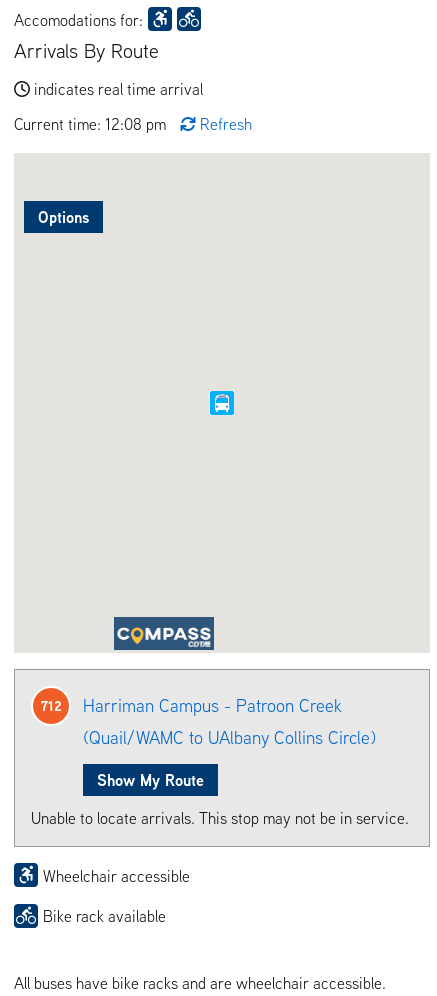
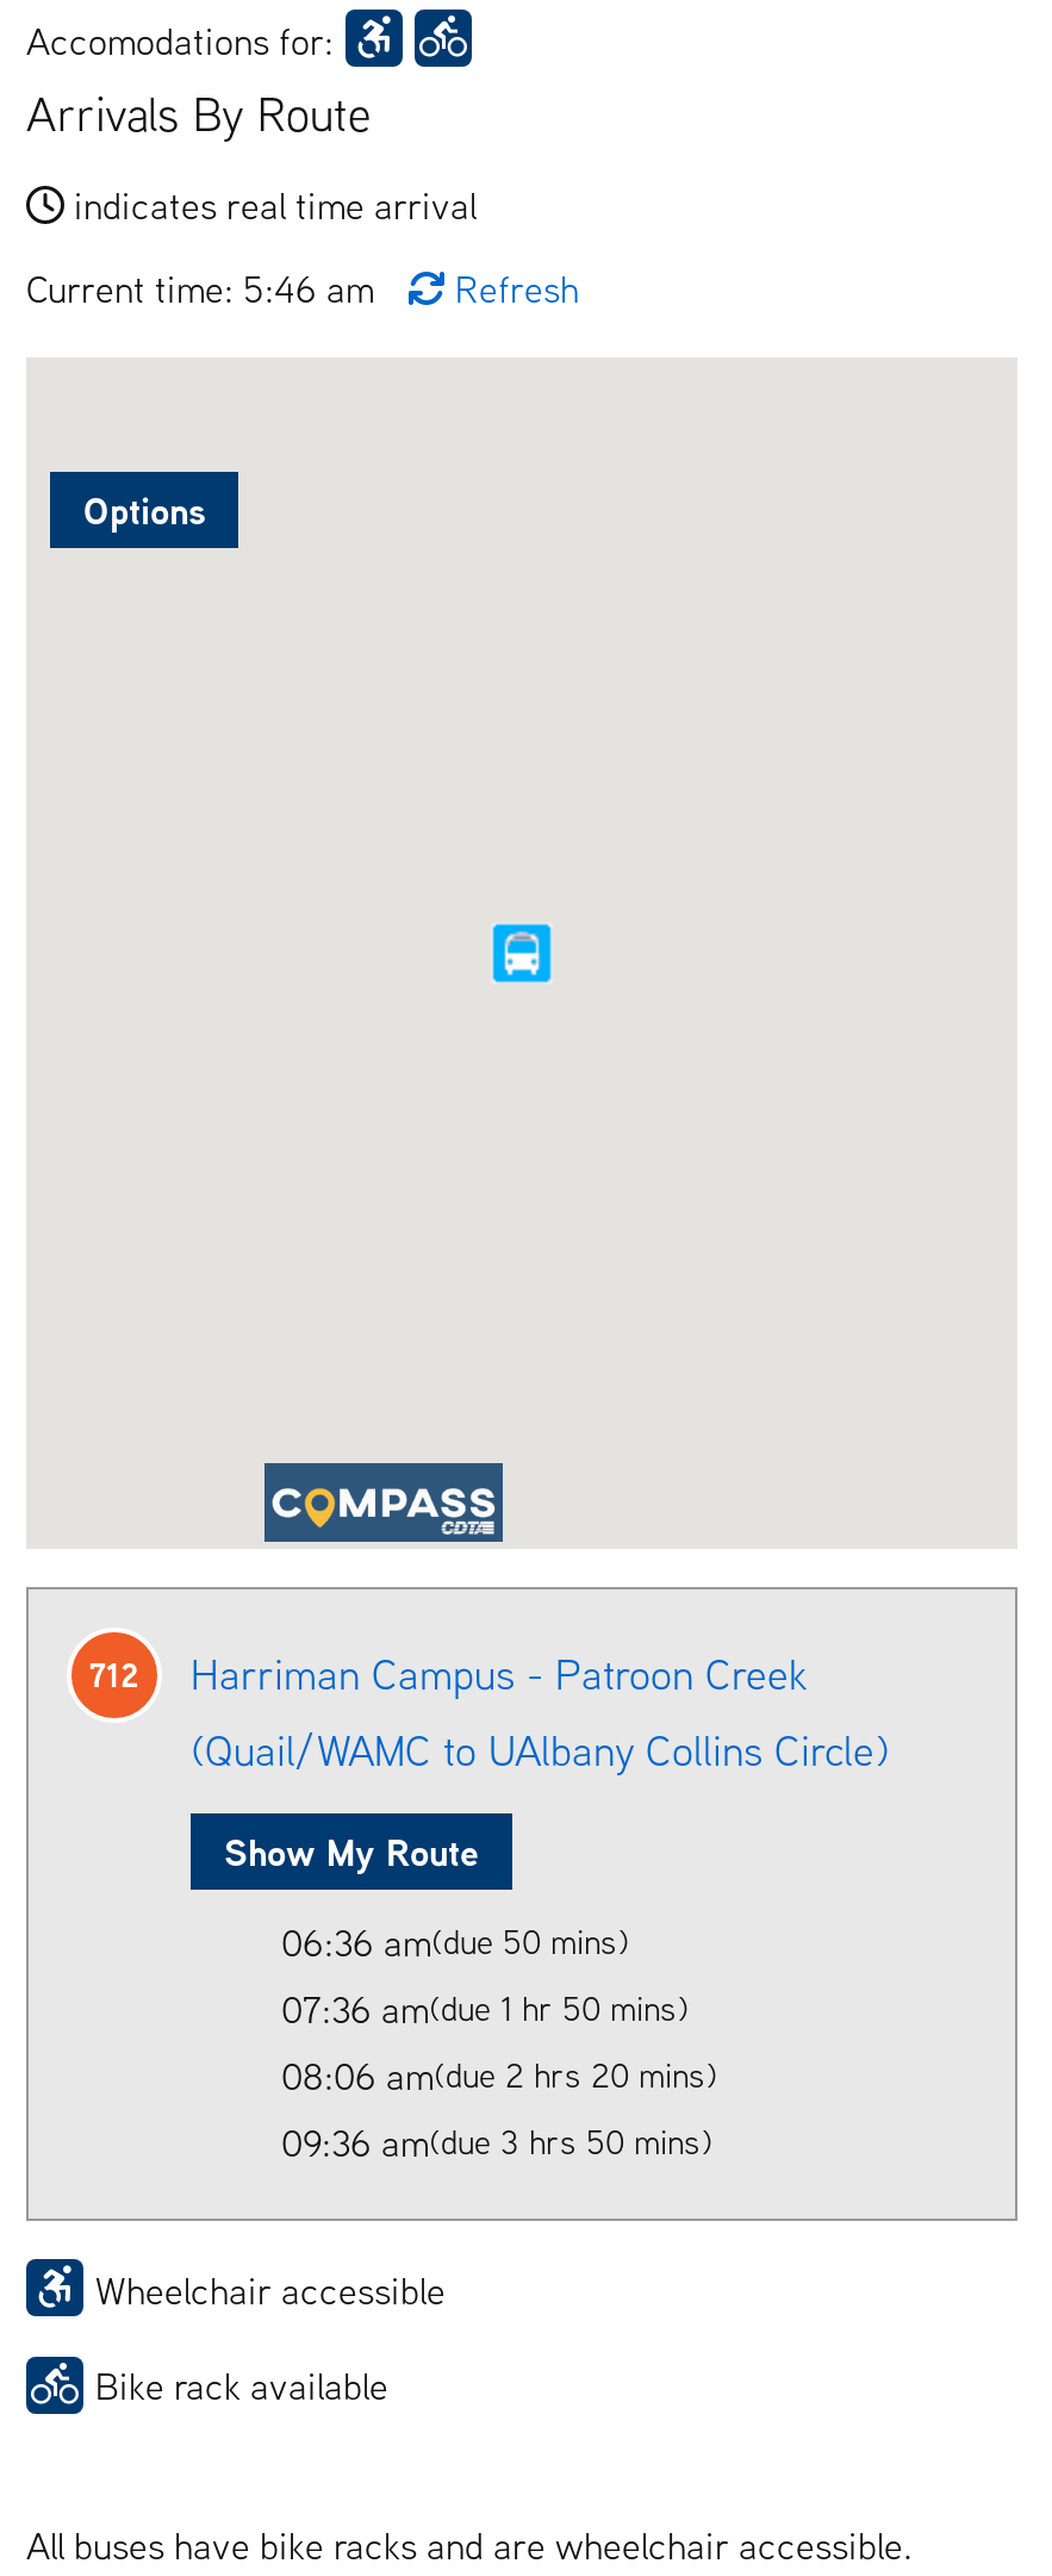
[14,114,170,134] Current time: 12:08 pm -> [26,265,384,312] Current time: 5:46 am
[31,808,409,828] Unable to locate arrivals. This stop may not be in service. -> [281,1918,717,2166] 06:36 am(due 50 mins) | 07:36 am(due 1 hr 50 mins) | 08:06 am(due 2 hrs 20 mins) | 09:36 am(due 3 hrs 50 mins)

